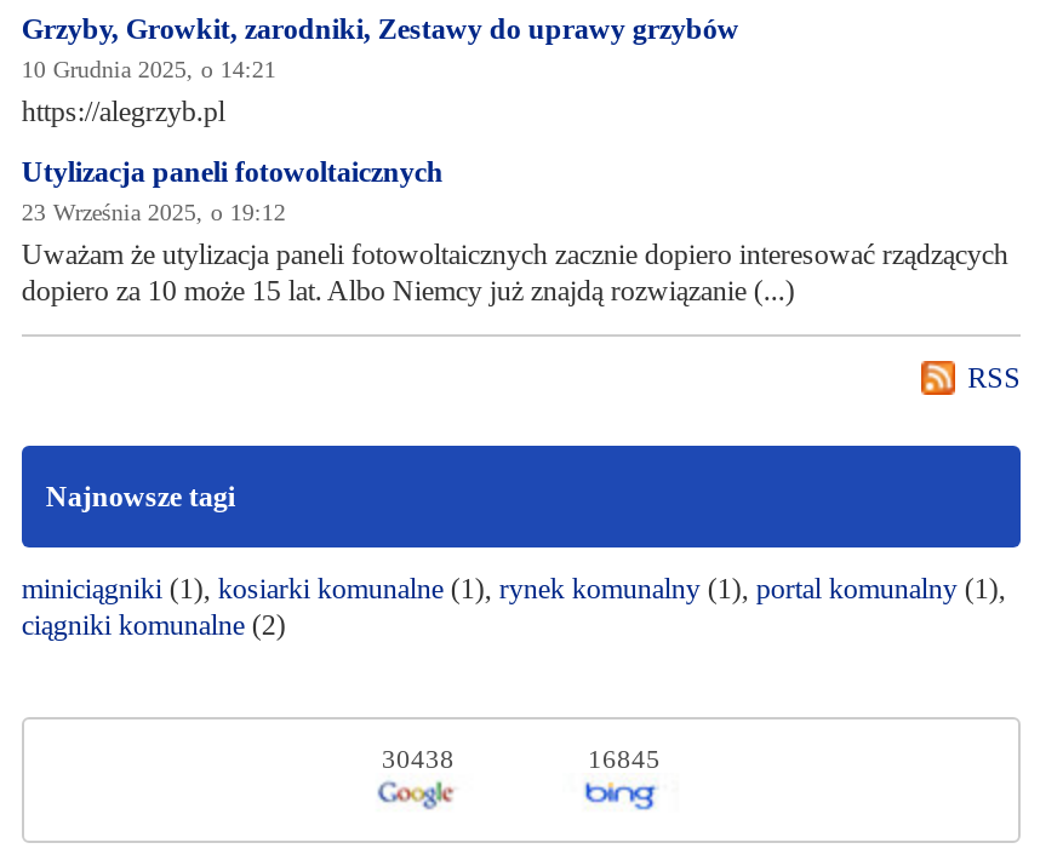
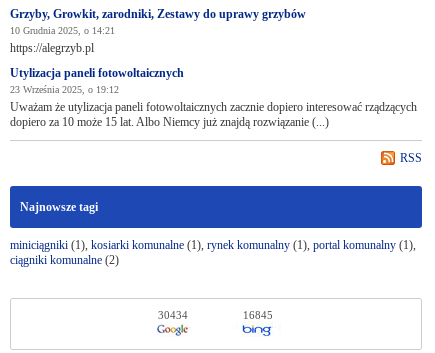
[382,744,455,773] 30438 -> [158,309,188,321] 30434

